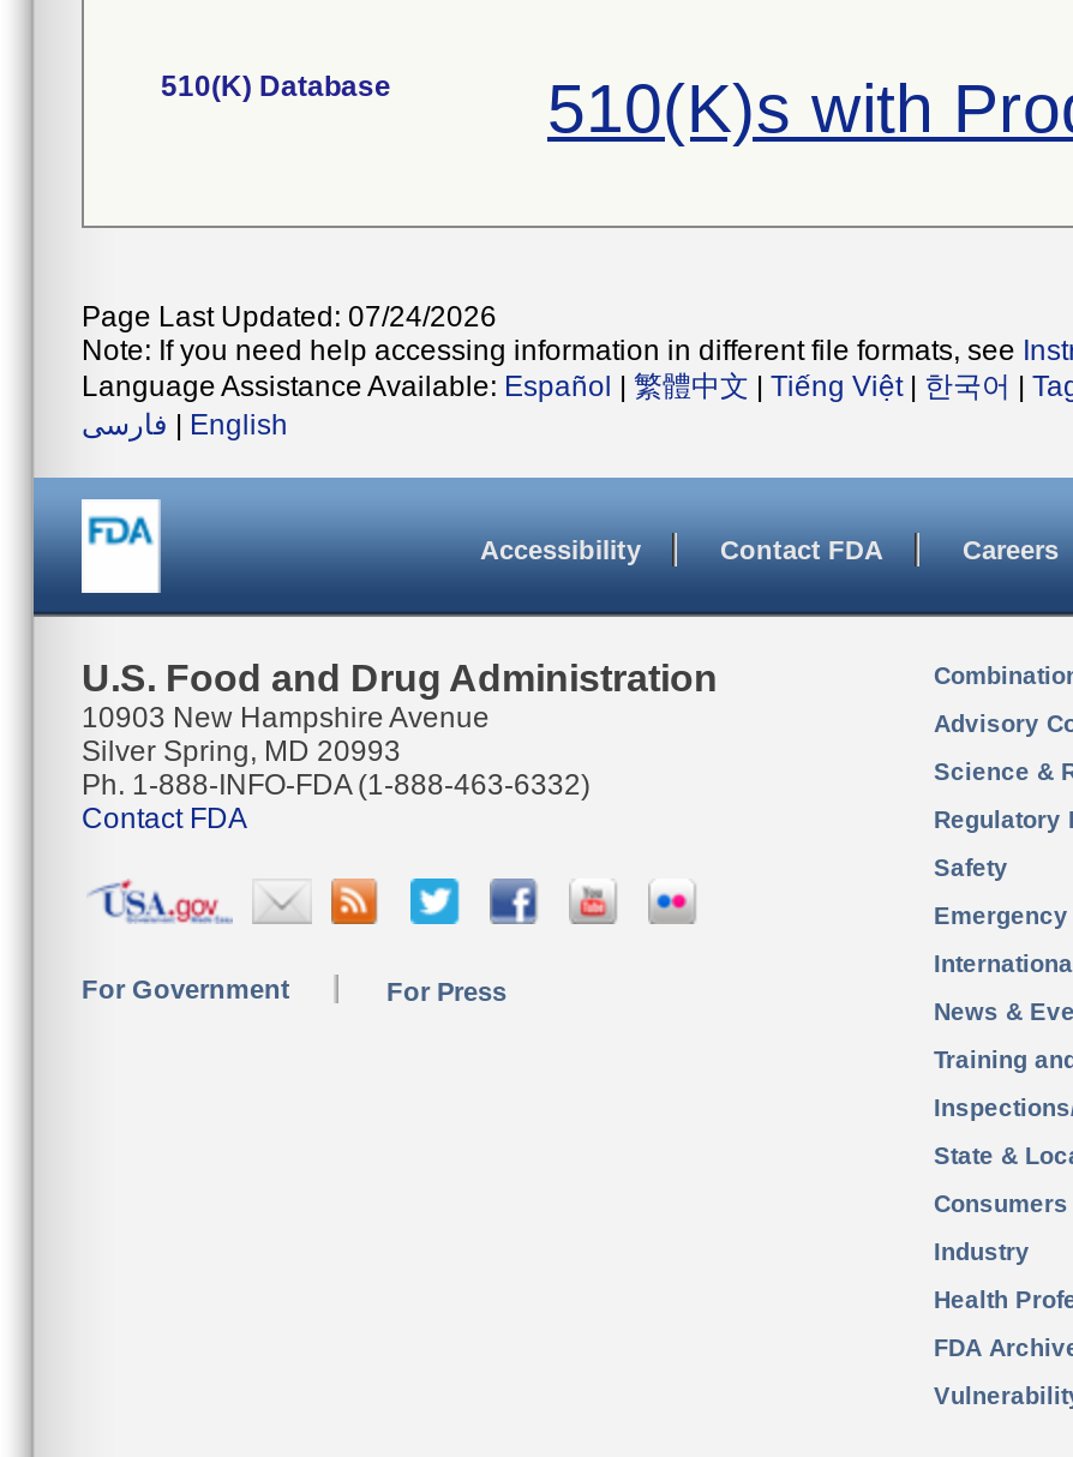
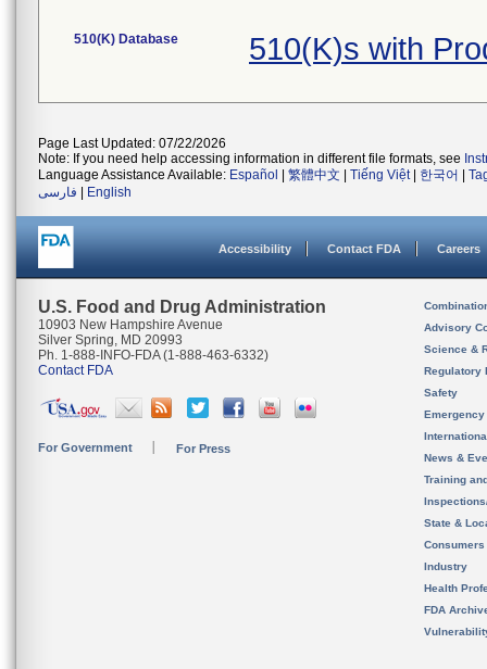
[82,300,497,334] Page Last Updated: 07/24/2026 -> [38,136,226,151] Page Last Updated: 07/22/2026

